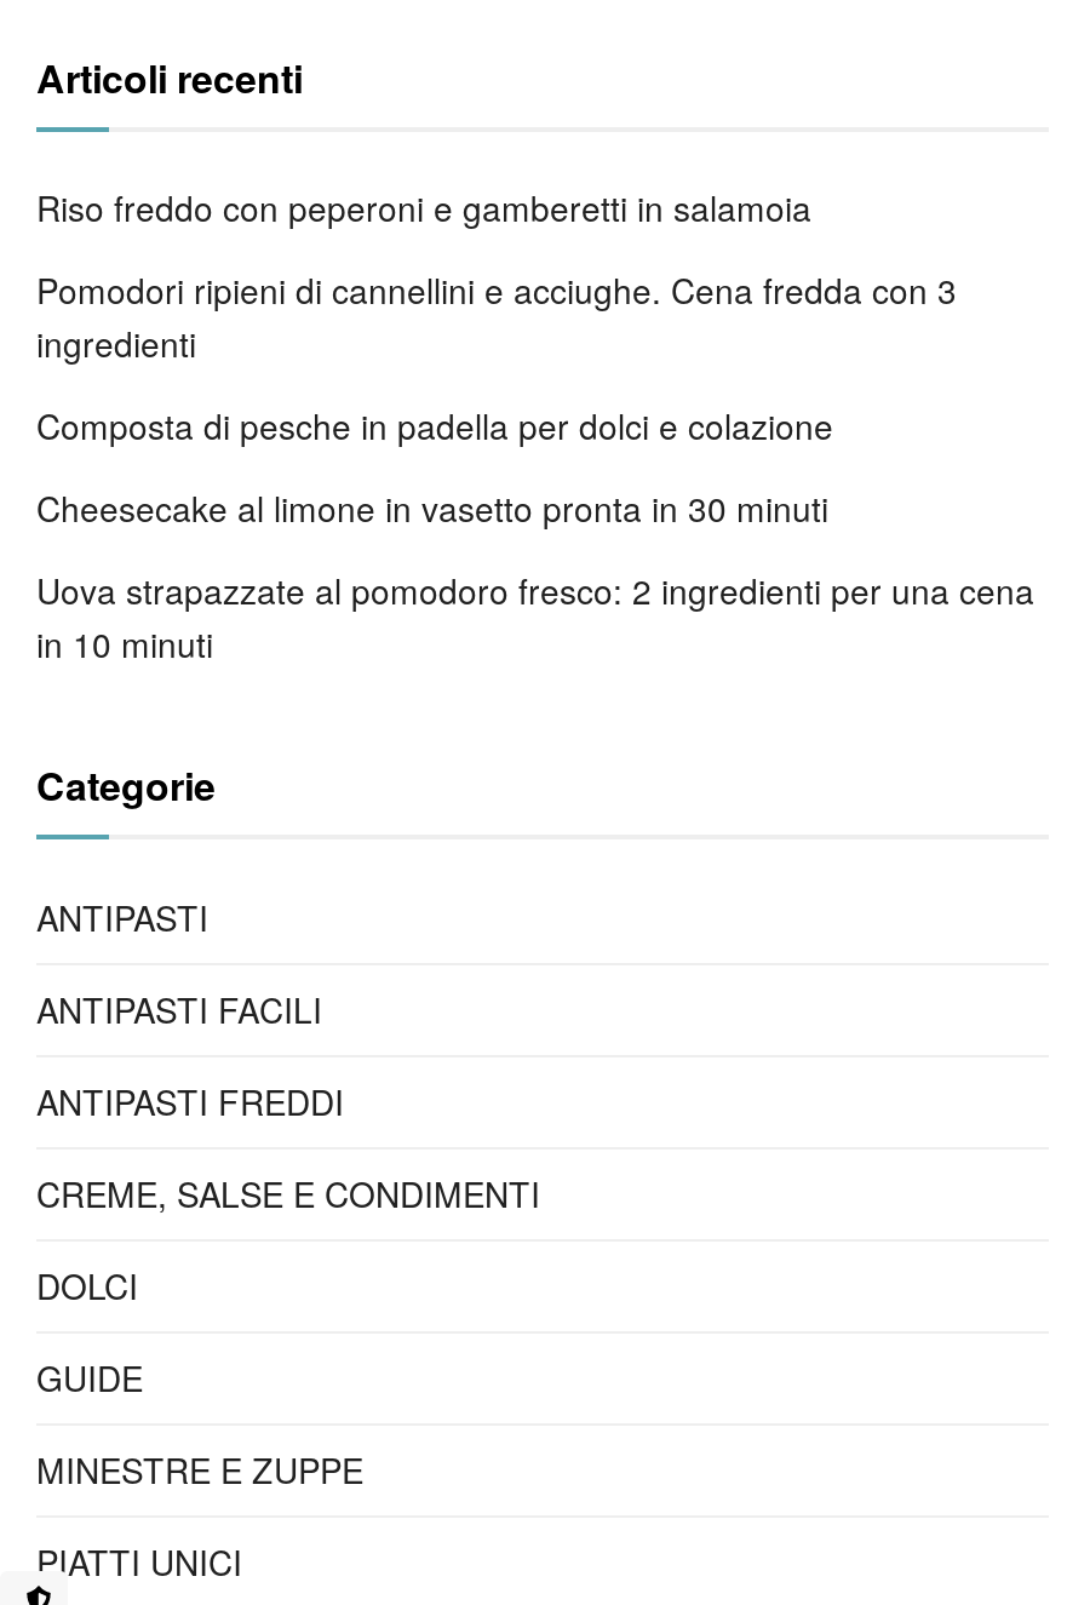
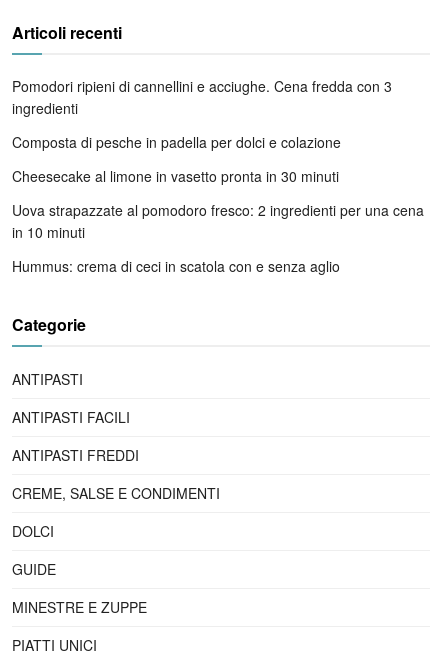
[36,182,811,230] Riso freddo con peperoni e gamberetti in salamoia -> none
moved [36,264,1034,666] -> [12,76,424,242]: Pomodori ripieni di cannellini e acciughe. Cena fredda con 3 | ingredienti | Composta di pesche in padella per dolci e colazione | Cheesecake al limone in vasetto pronta in 30 minuti | Uova strapazzate al pomodoro fresco: 2 ingredienti per una cena | in 10 minuti
none -> [12,256,340,276] Hummus: crema di ceci in scatola con e senza aglio

